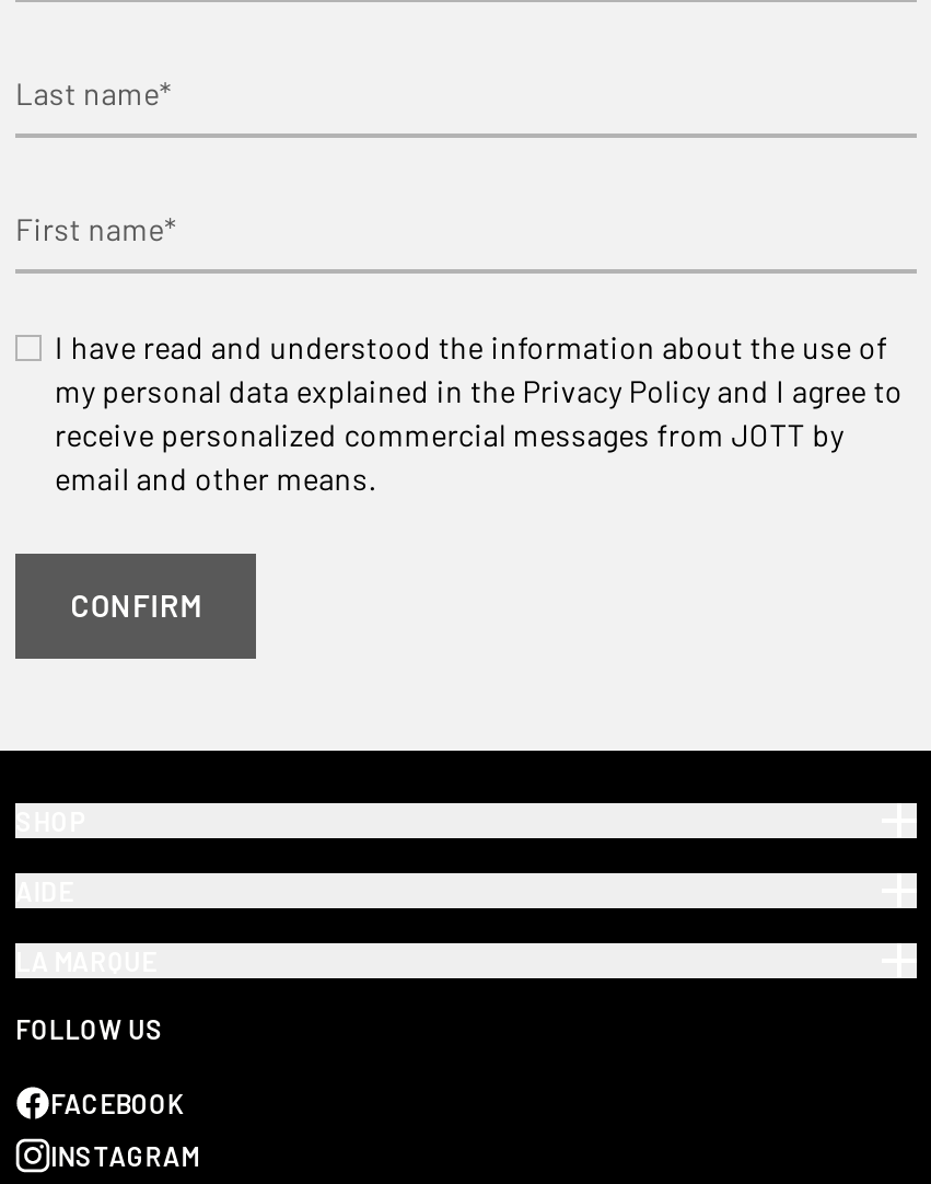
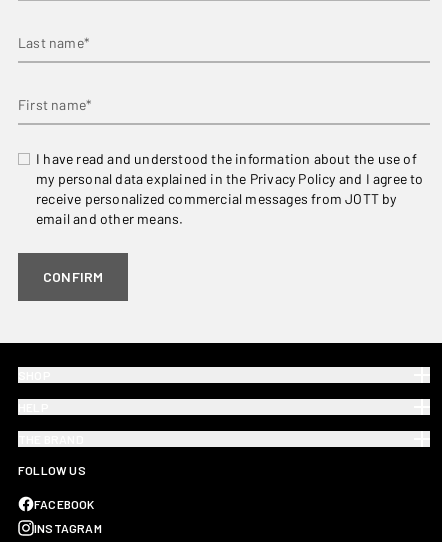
[15,875,74,906] AIDE -> [18,400,49,414] HELP
[15,945,157,976] LA MARQUE -> [18,432,84,446] THE BRAND

